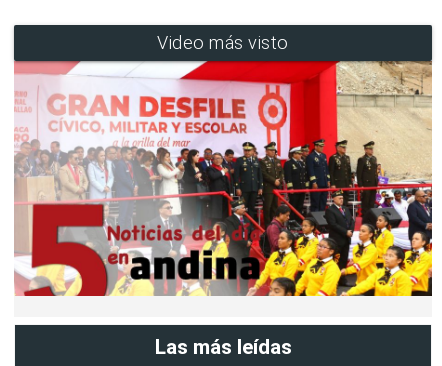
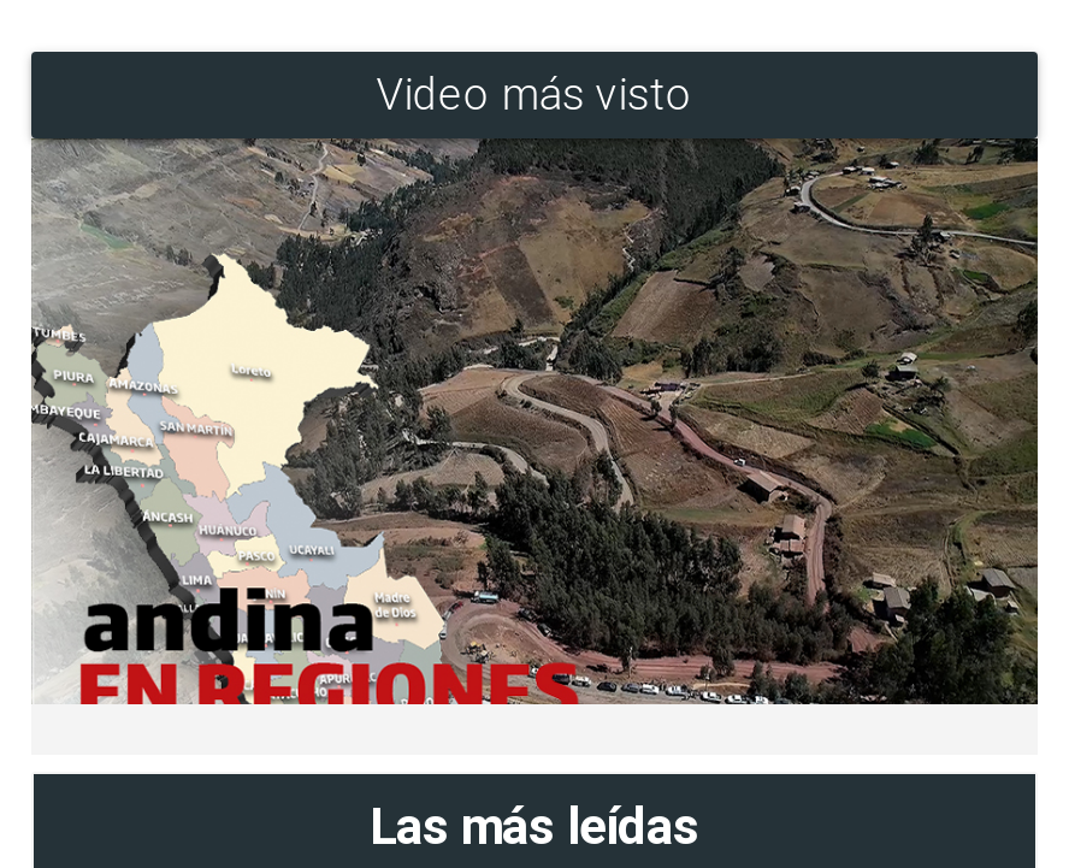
[14,60,433,297] [image] -> [29,138,1040,707] [image]

